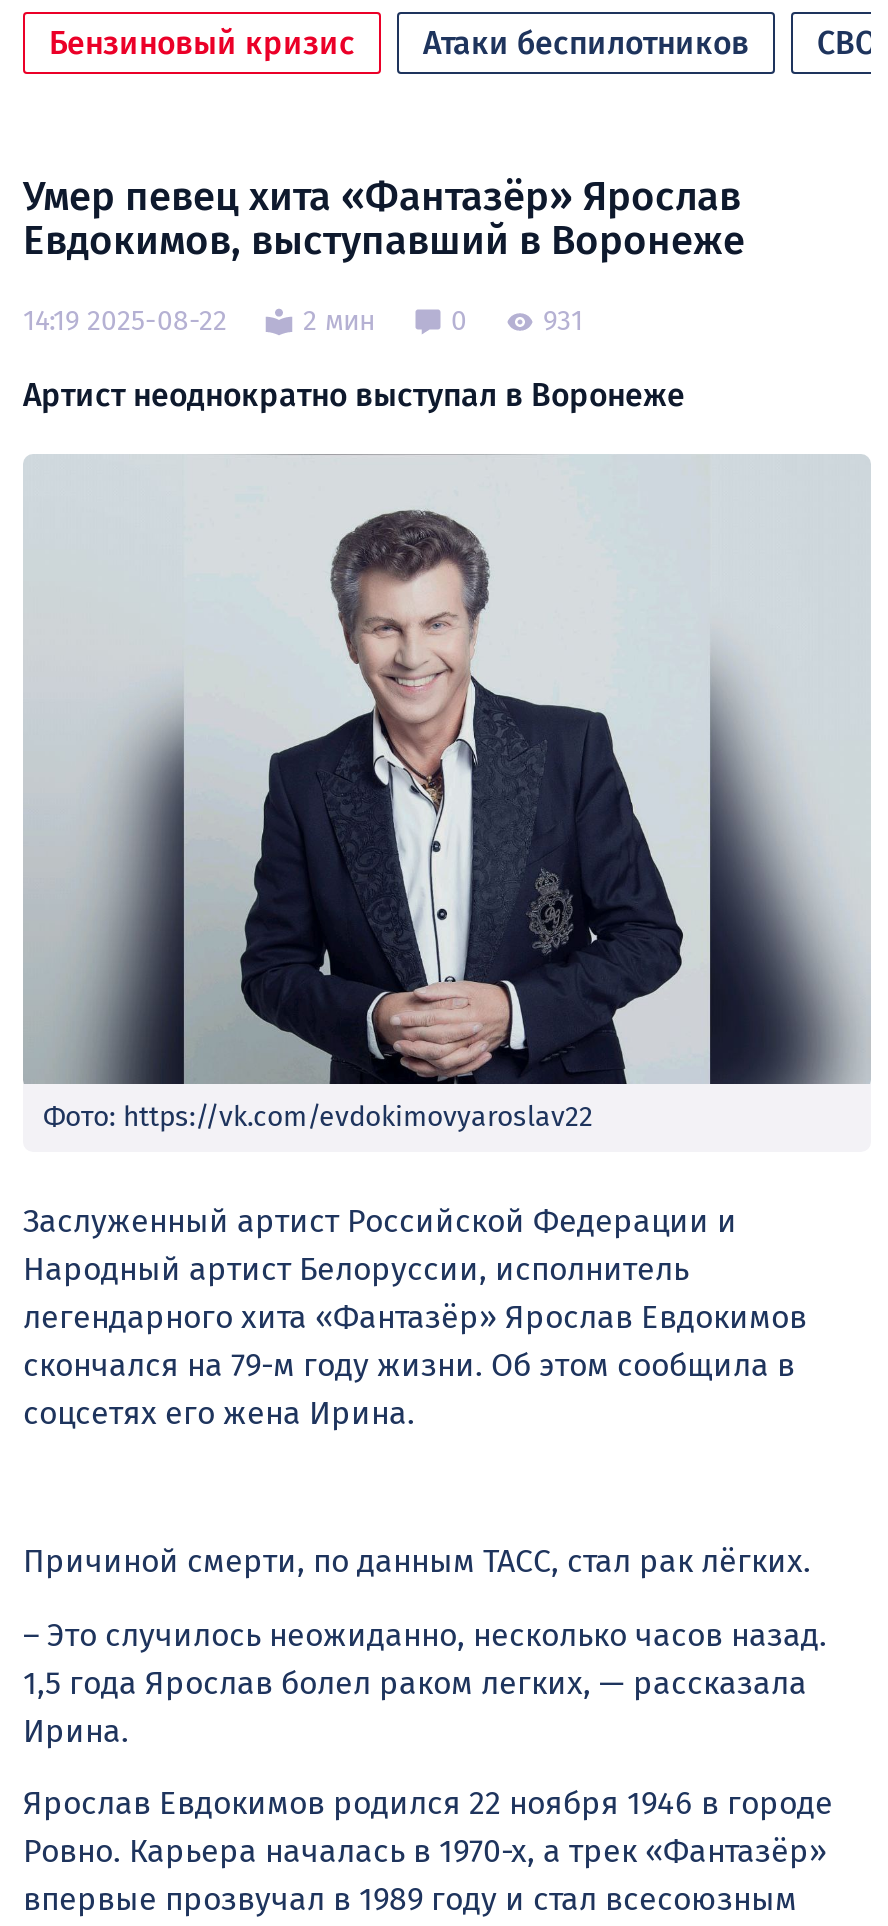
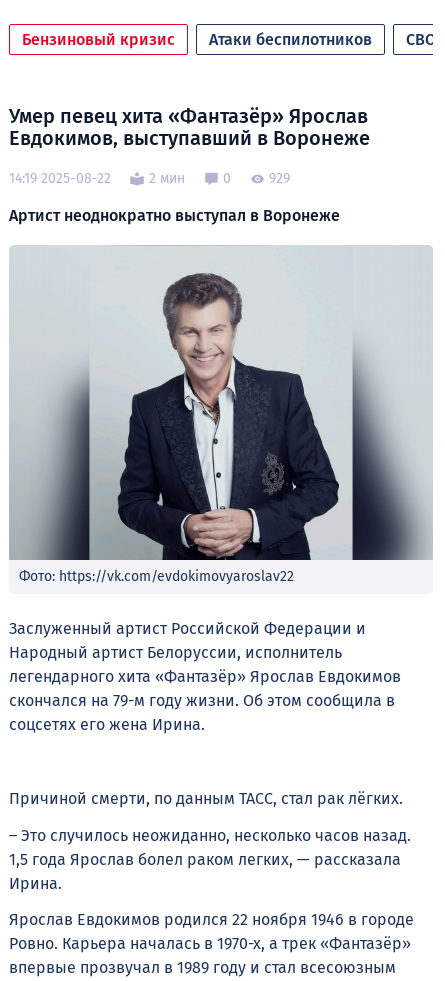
[543,305,583,339] 931 -> [269,170,290,187] 929

